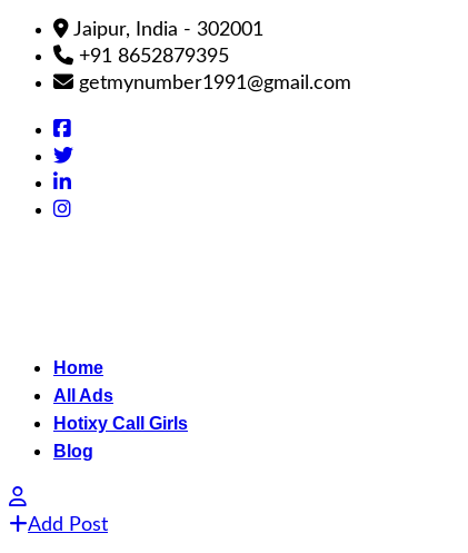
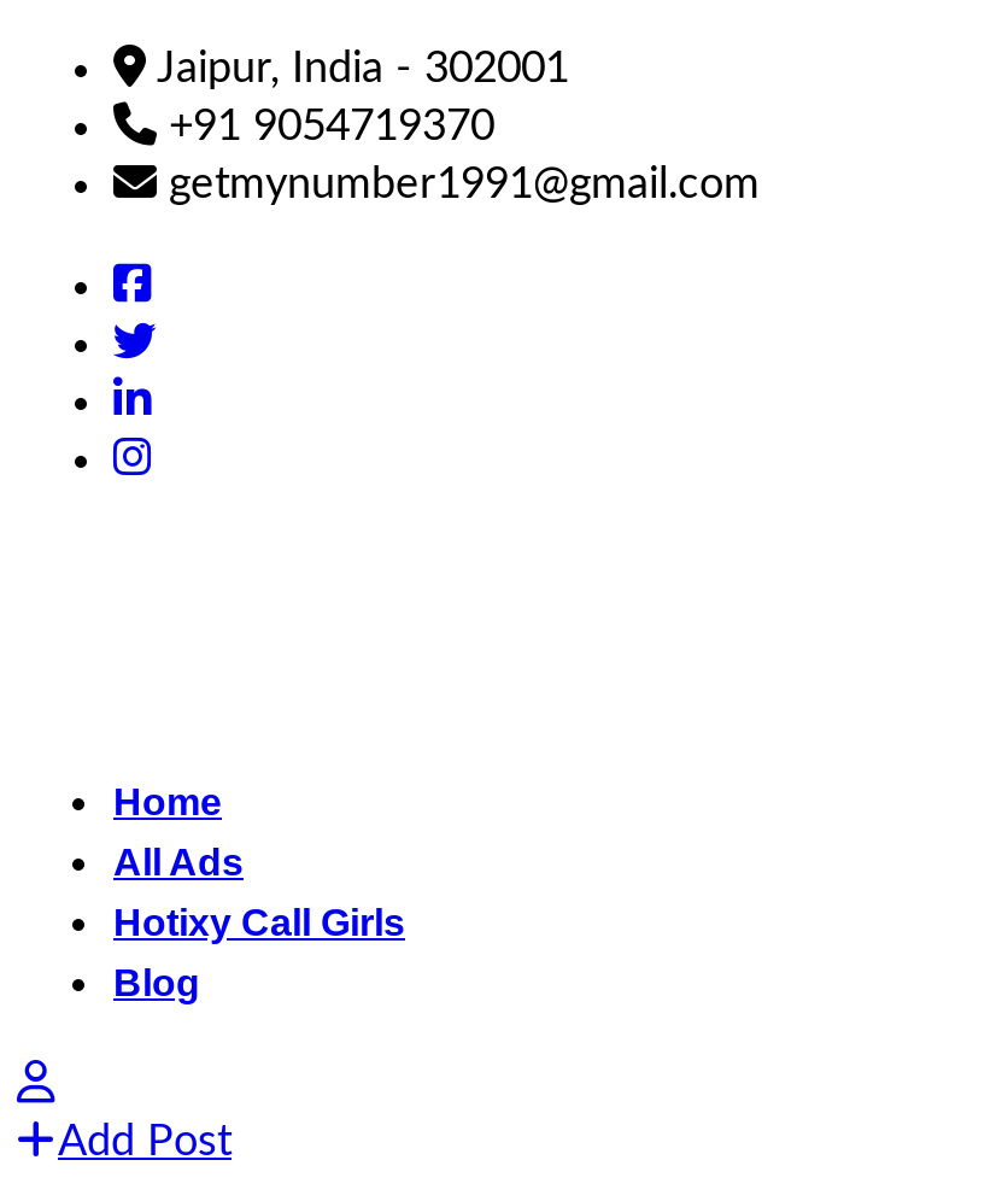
[79,47,229,67] +91 8652879395 -> [169,106,494,150] +91 9054719370

